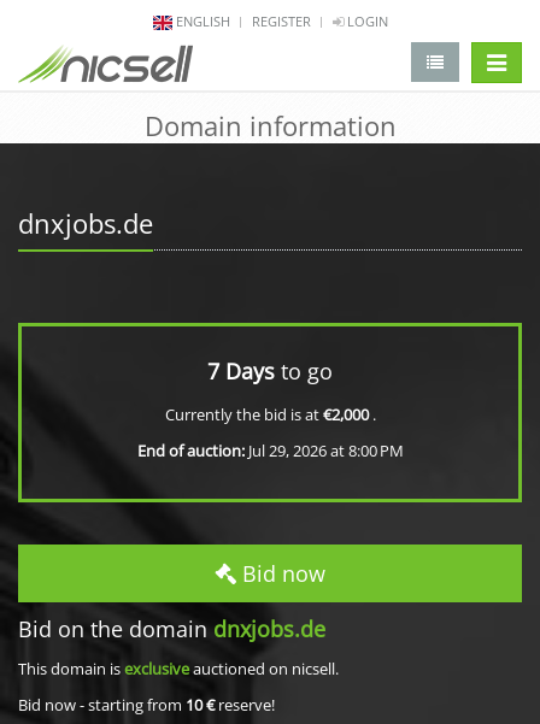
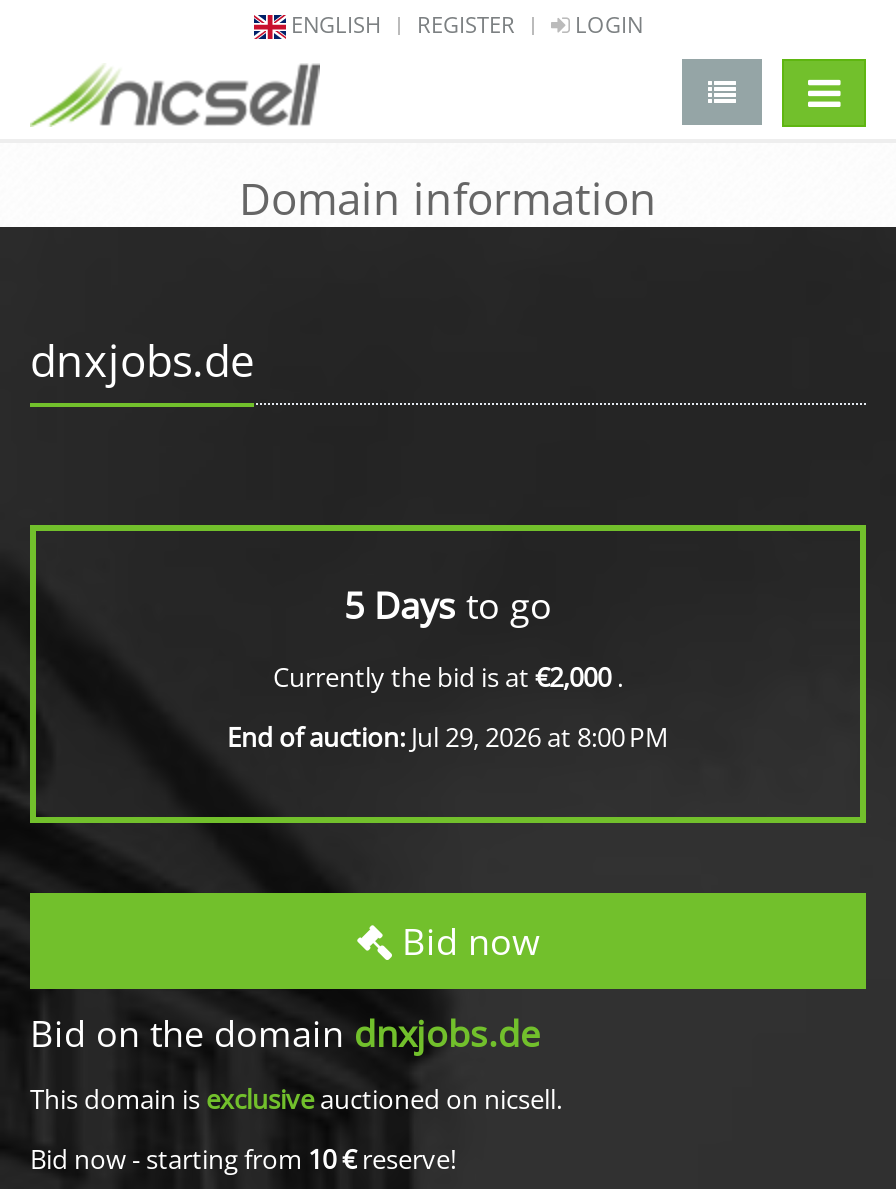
[207,357,333,385] 7 Days to go -> [344,581,552,629] 5 Days to go

